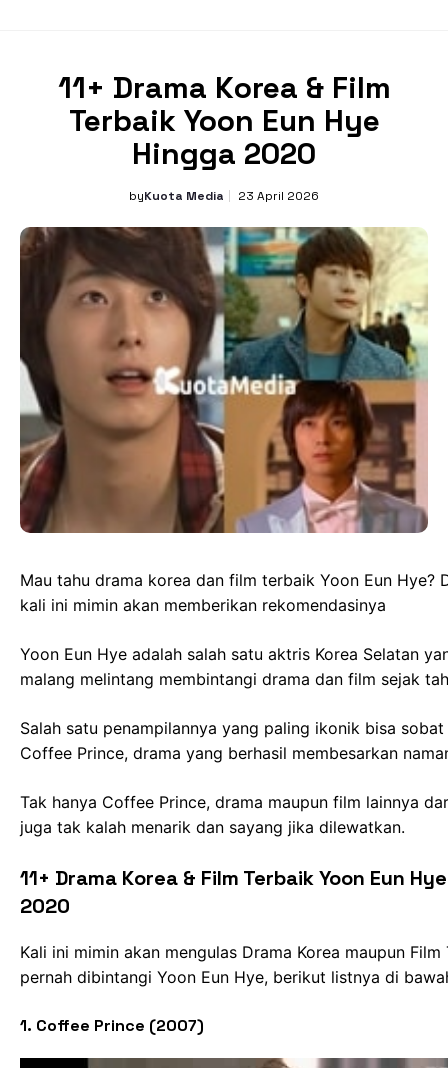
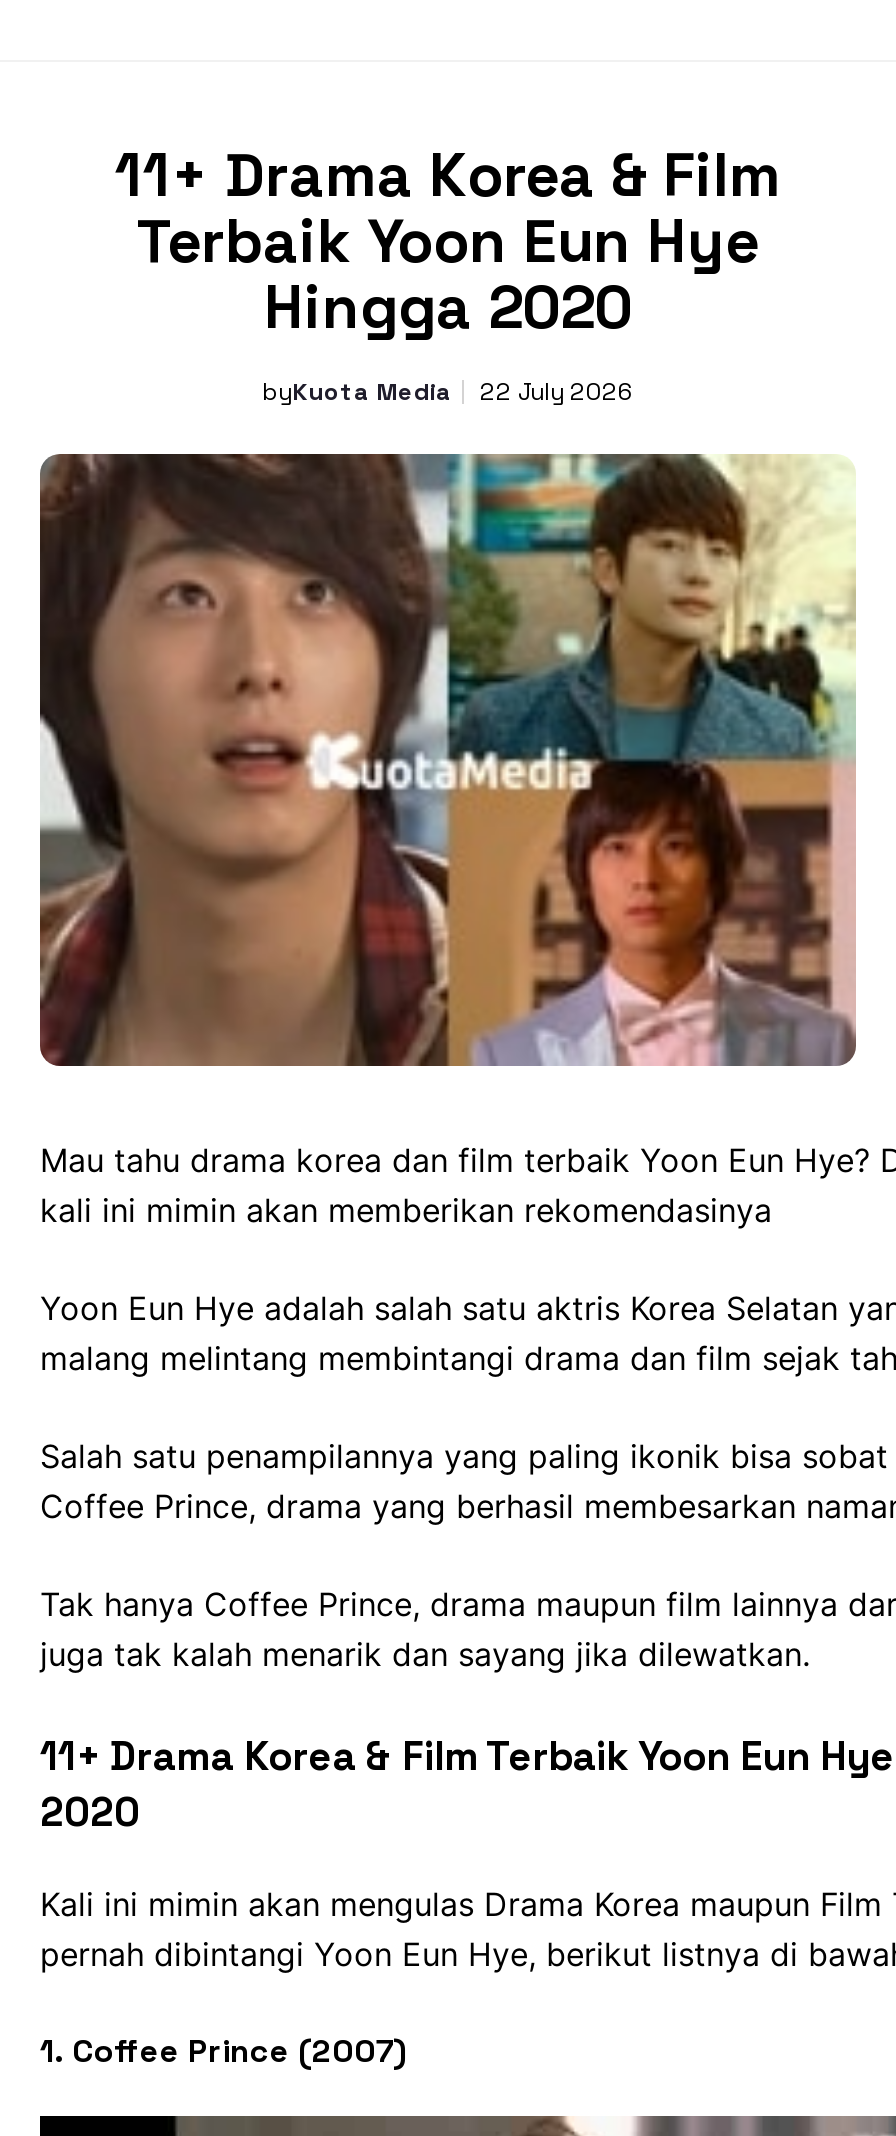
[129,188,319,204] byKuota Media 23 April 2026 -> [262,376,634,408] byKuota Media 22 July 2026

